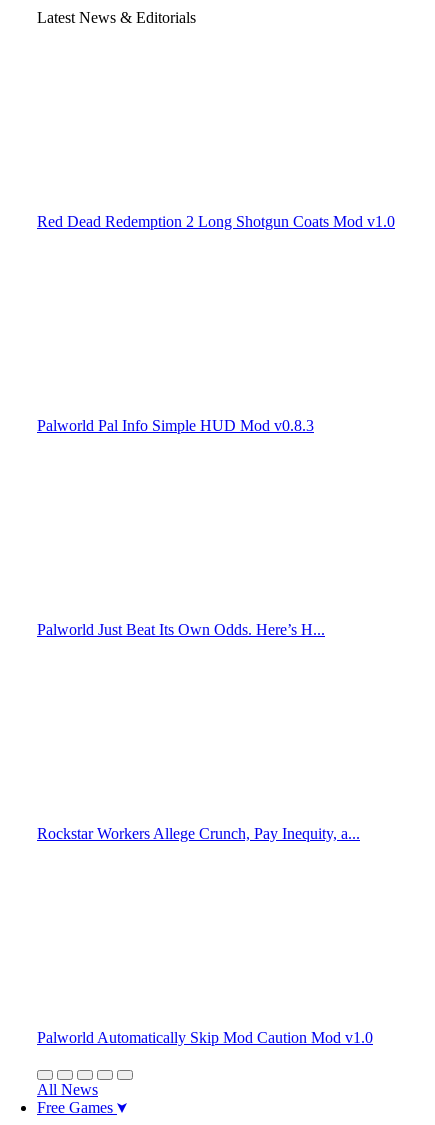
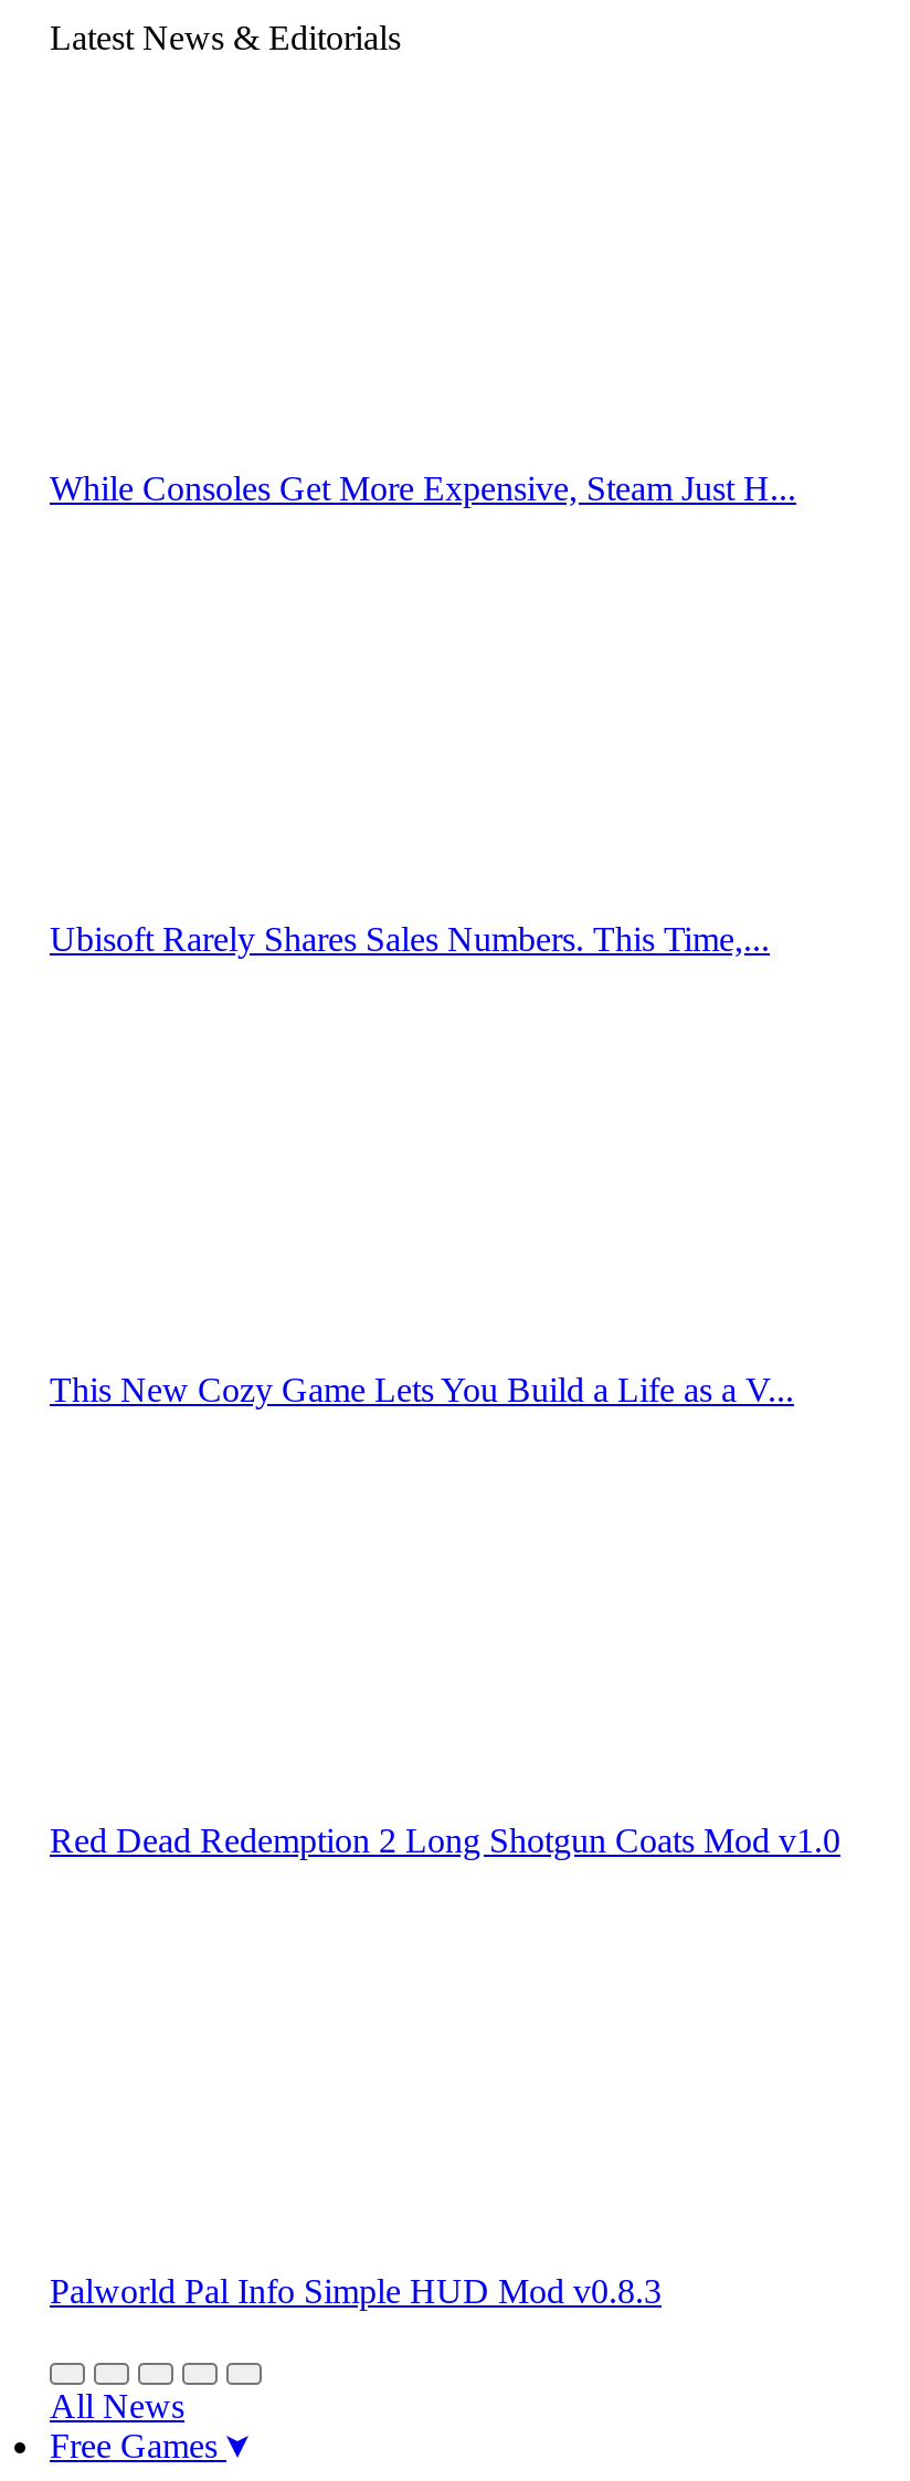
none -> [50,469,796,507] While Consoles Get More Expensive, Steam Just H...
none -> [50,920,770,958] Ubisoft Rarely Shares Sales Numbers. This Time,...
none -> [50,1371,794,1408] This New Cozy Game Lets You Build a Life as a V...
moved [37,213,395,434] -> [50,1822,840,2310]: Red Dead Redemption 2 Long Shotgun Coats Mod v1.0 | Palworld Pal Info Simple HUD Mod v0.8.3
[37,621,325,638] Palworld Just Beat Its Own Odds. Here’s H... -> none
[37,825,360,842] Rockstar Workers Allege Crunch, Pay Inequity, a... -> none
[37,1029,373,1046] Palworld Automatically Skip Mod Caution Mod v1.0 -> none

